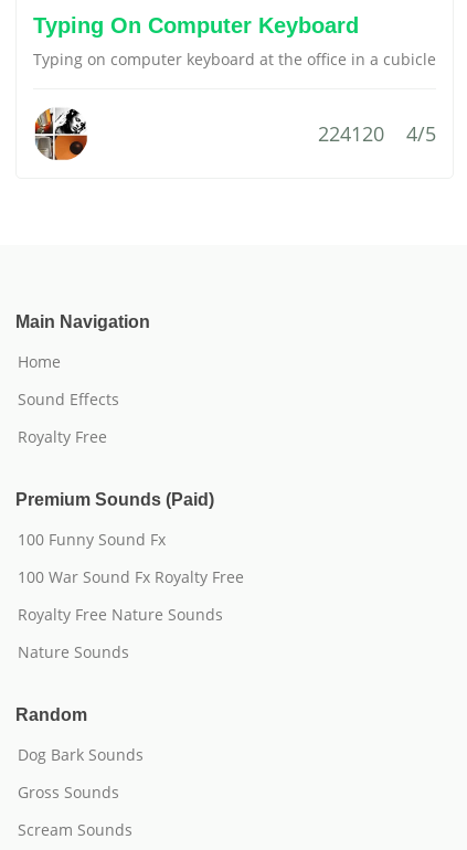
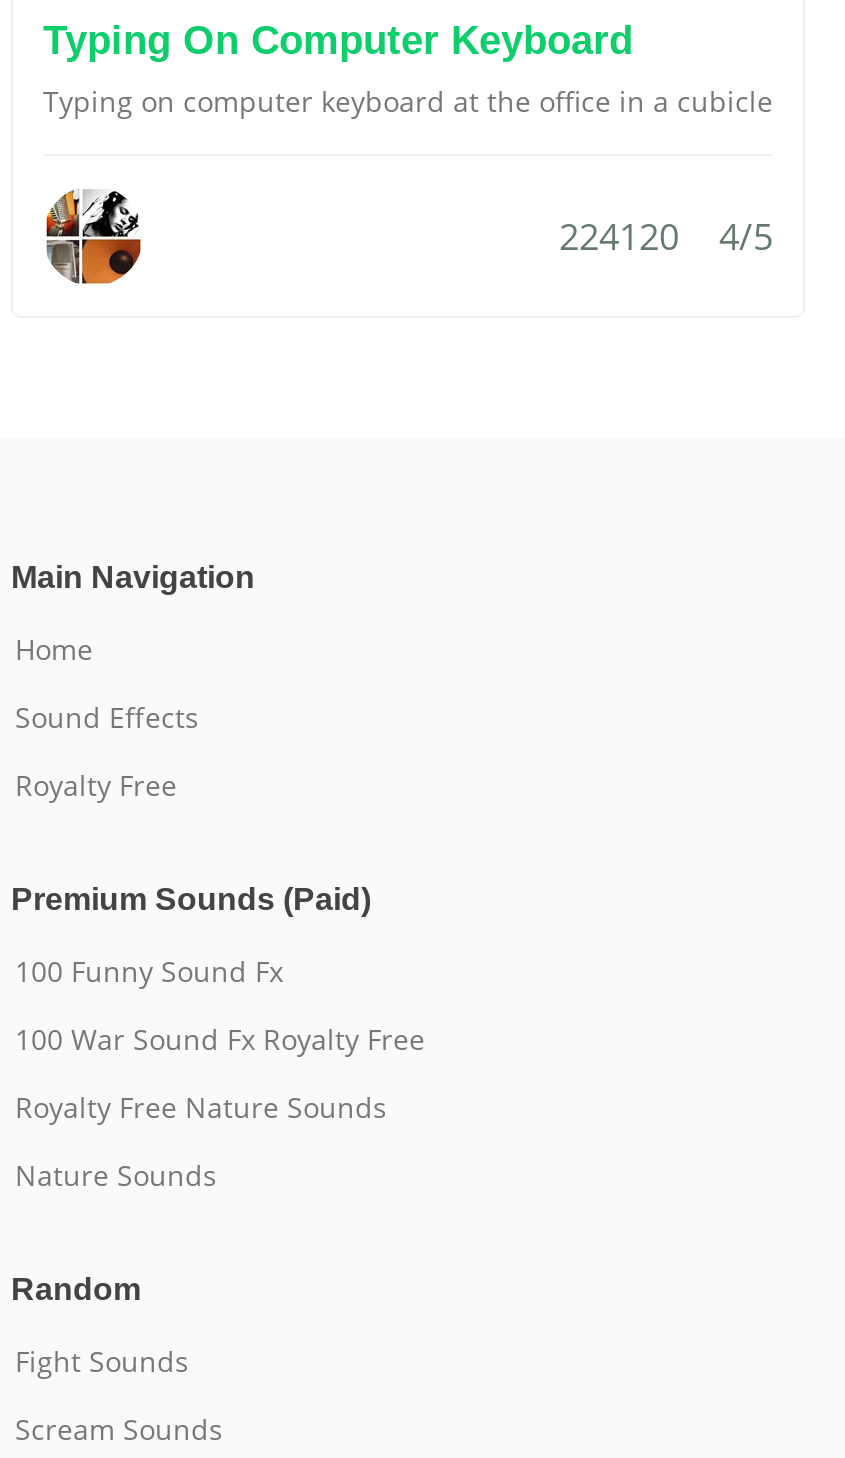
[18,744,144,803] Dog Bark Sounds | Gross Sounds -> [15,1342,189,1380] Fight Sounds

